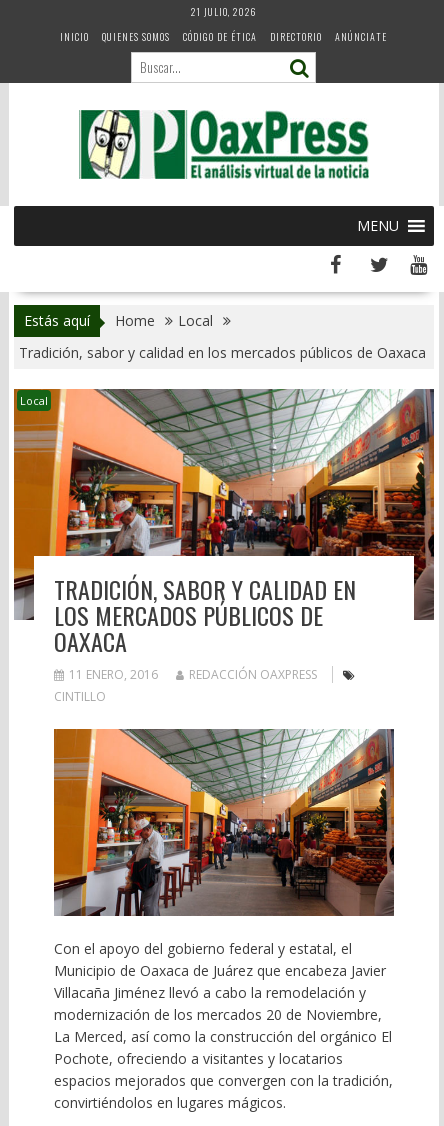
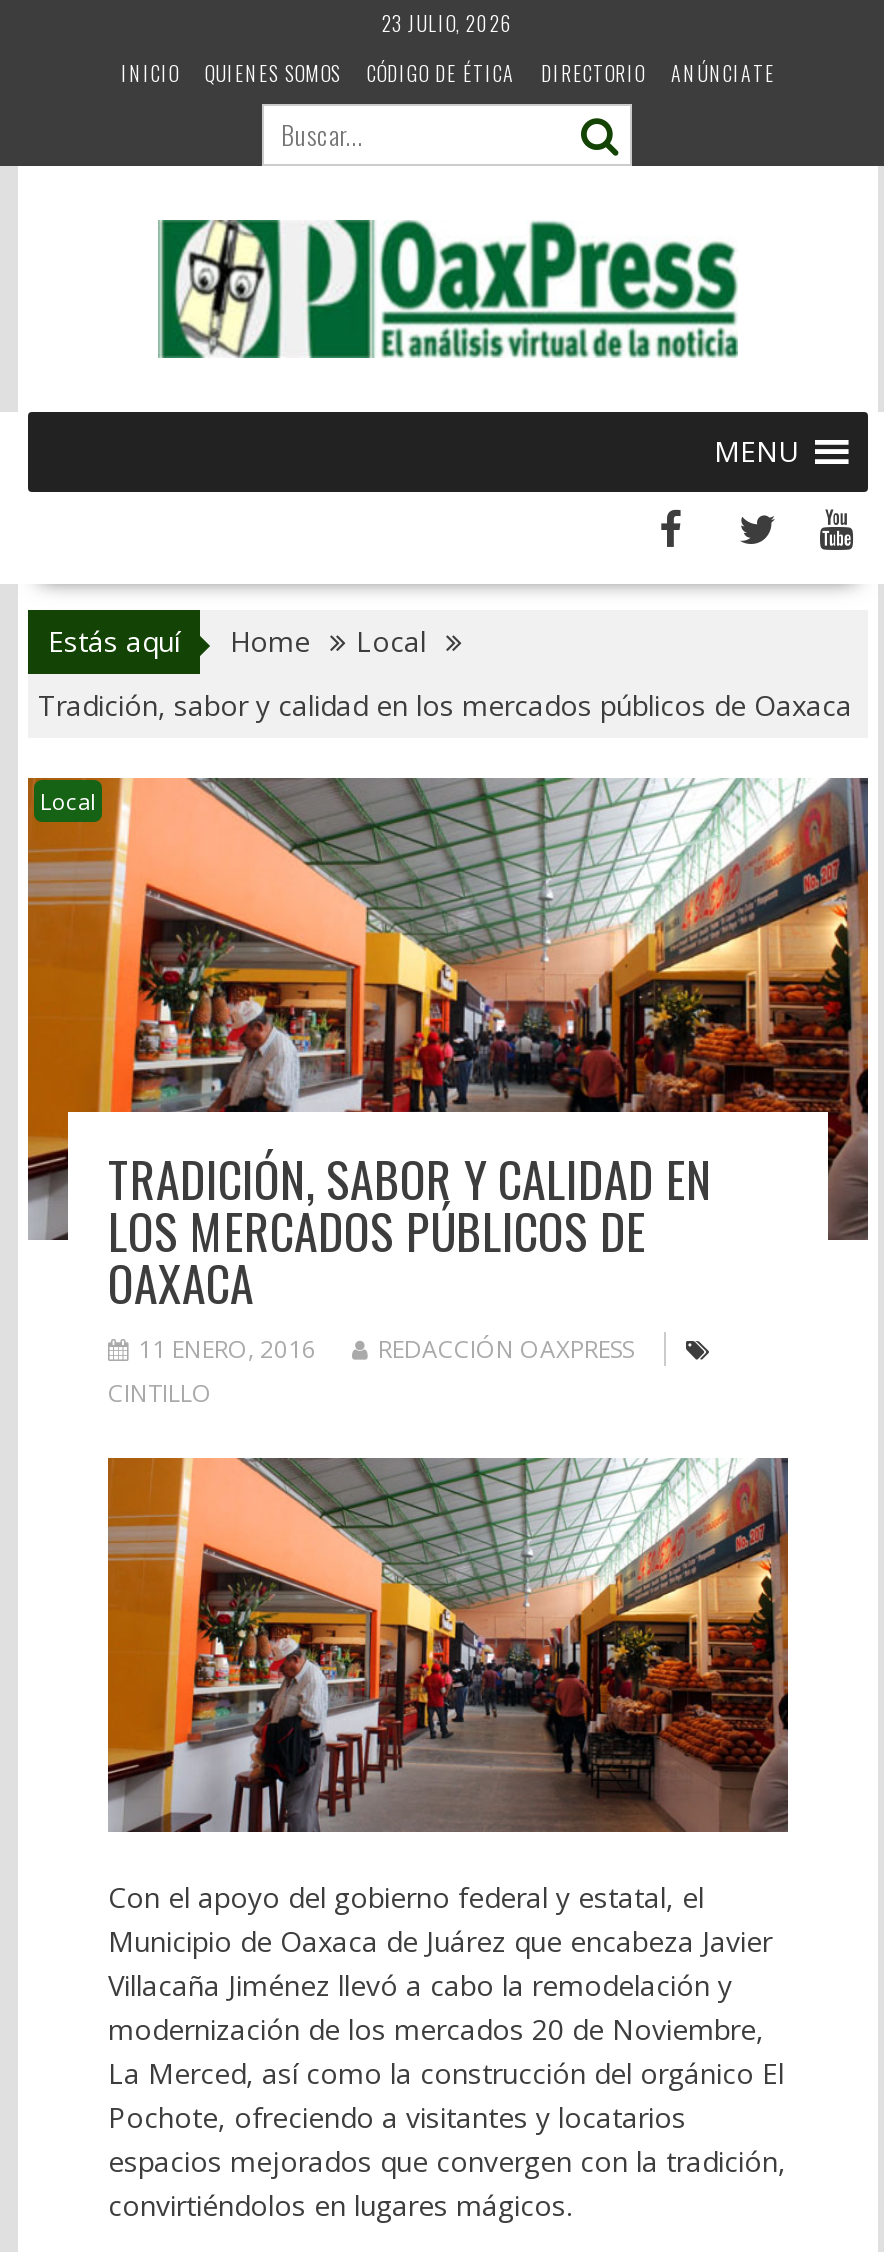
[191,4,257,19] 21 JULIO, 2026 -> [382,8,514,38] 23 JULIO, 2026

